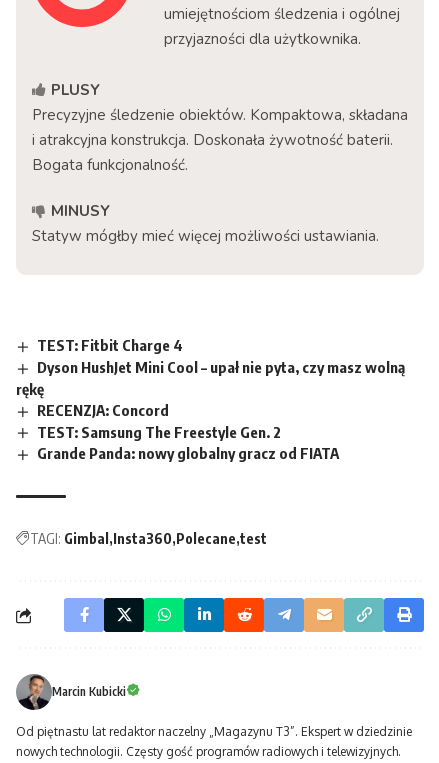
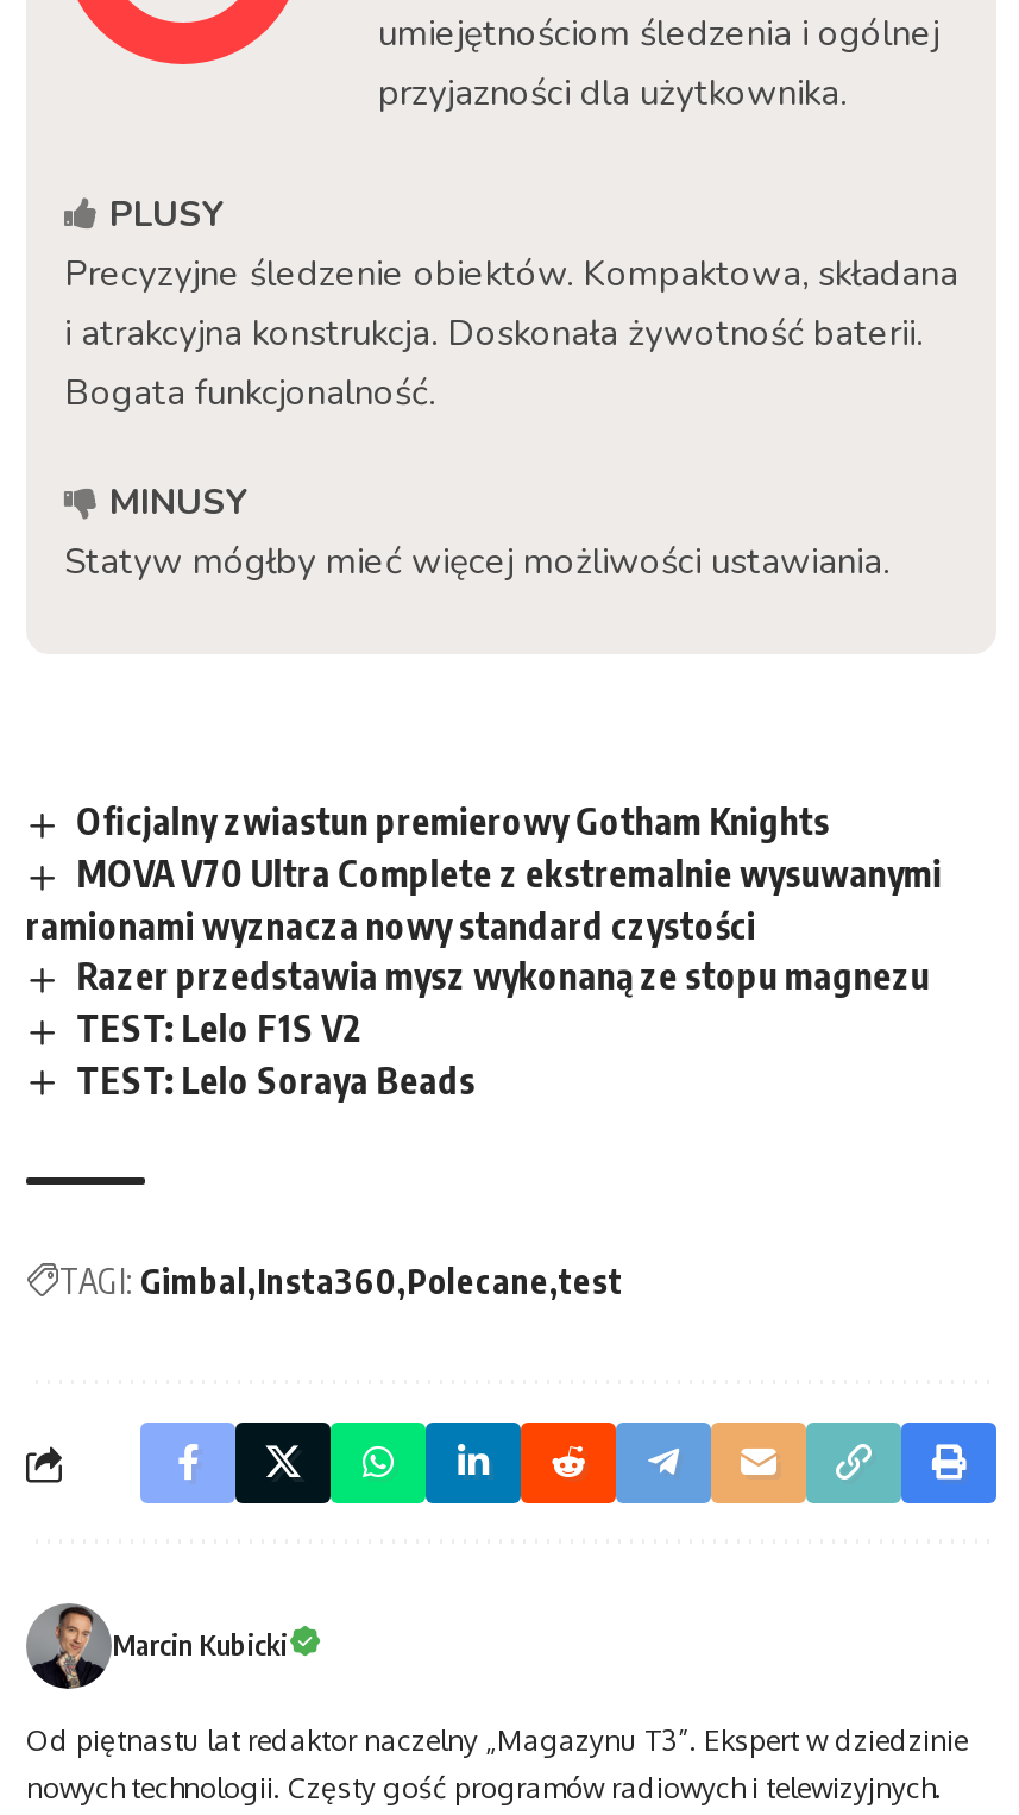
[16,336,405,462] TEST: Fitbit Charge 4 | Dyson HushJet Mini Cool – upał nie pyta, czy masz wolną | rękę | RECENZJA: Concord | TEST: Samsung The Freestyle Gen. 2 | Grande Panda: nowy globalny gracz od FIATA -> [26,799,942,1100] Oficjalny zwiastun premierowy Gotham Knights | MOVA V70 Ultra Complete z ekstremalnie wysuwanymi | ramionami wyznacza nowy standard czystości | Razer przedstawia mysz wykonaną ze stopu magnezu | TEST: Lelo F1S V2 | TEST: Lelo Soraya Beads

